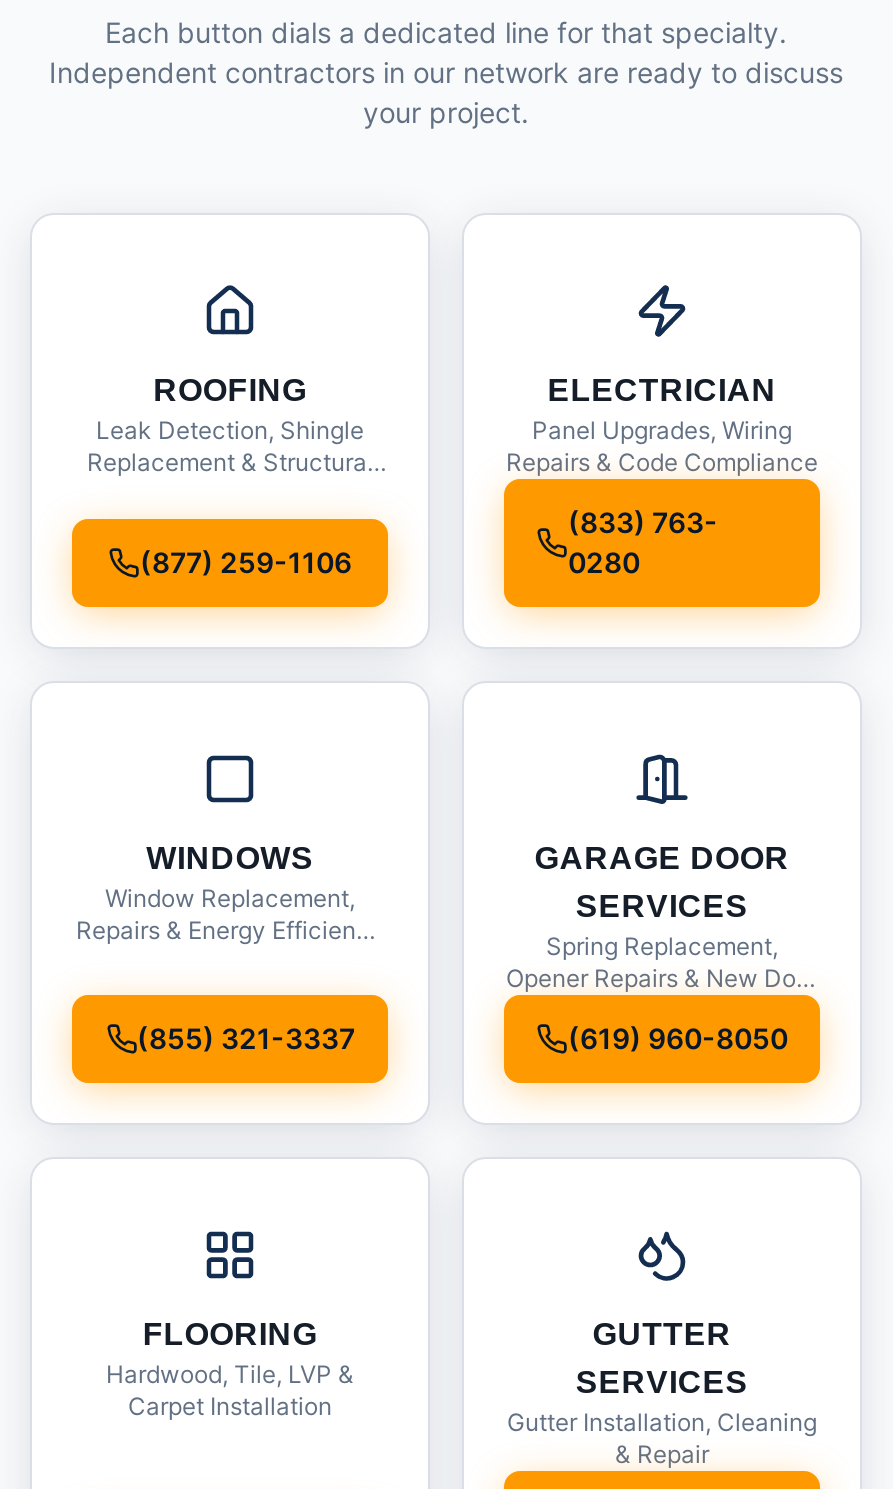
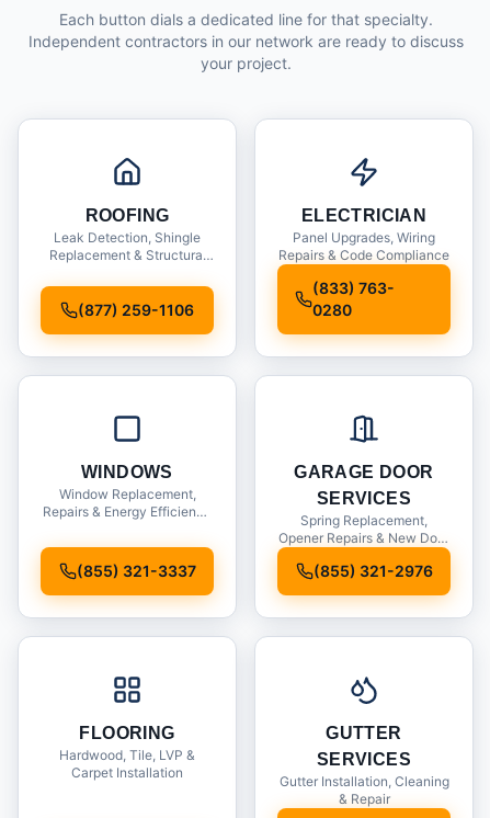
[568,1021,788,1055] (619) 960-8050 -> [313,561,432,580] (855) 321-2976

